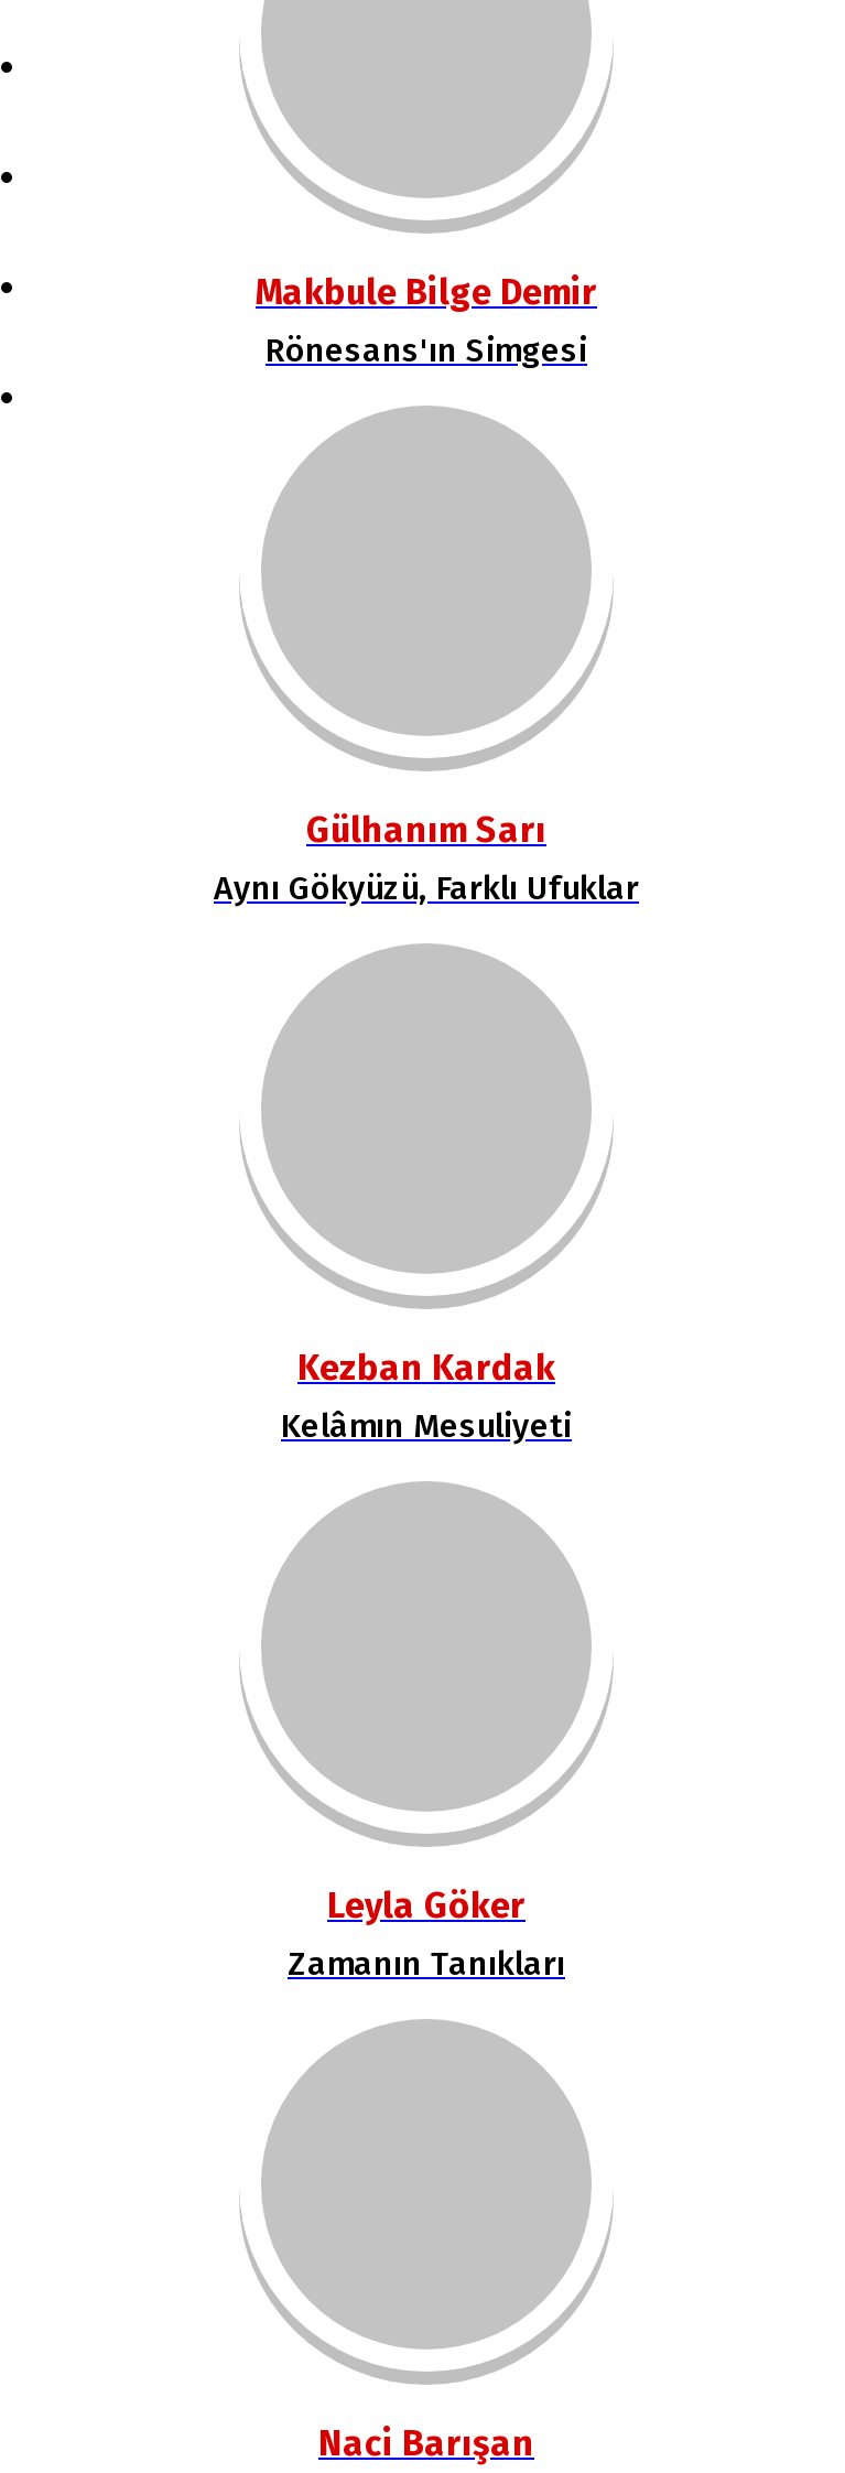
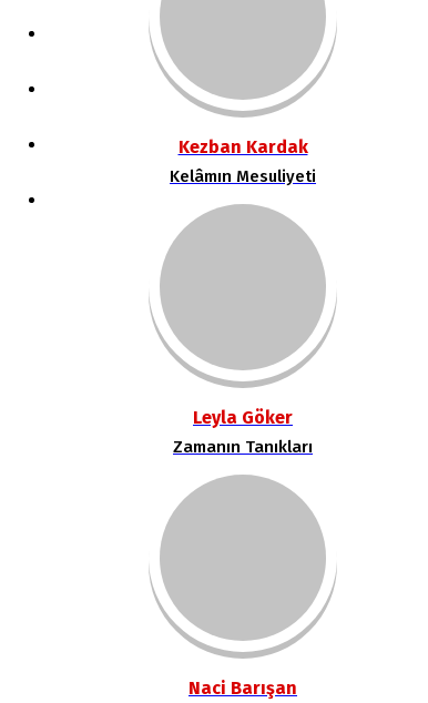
[256,271,597,370] Makbule Bilge Demir | Rönesans'ın Simgesi -> none
[214,809,639,908] Gülhanım Sarı | Aynı Gökyüzü, Farklı Ufuklar -> none

